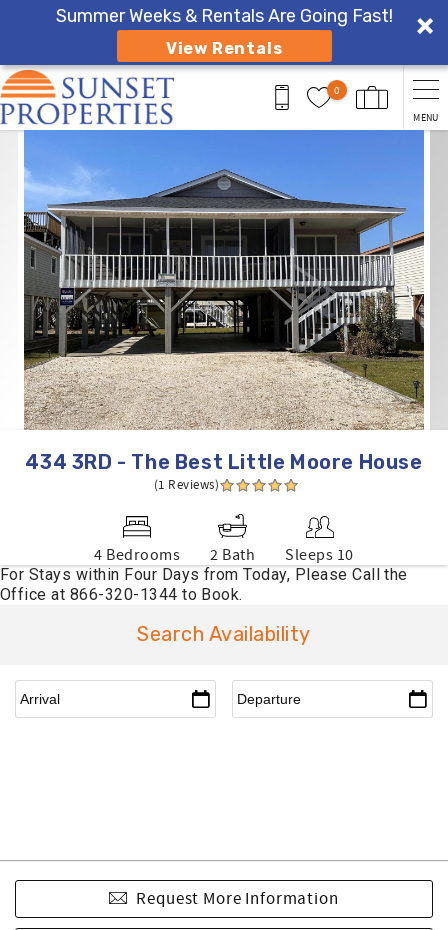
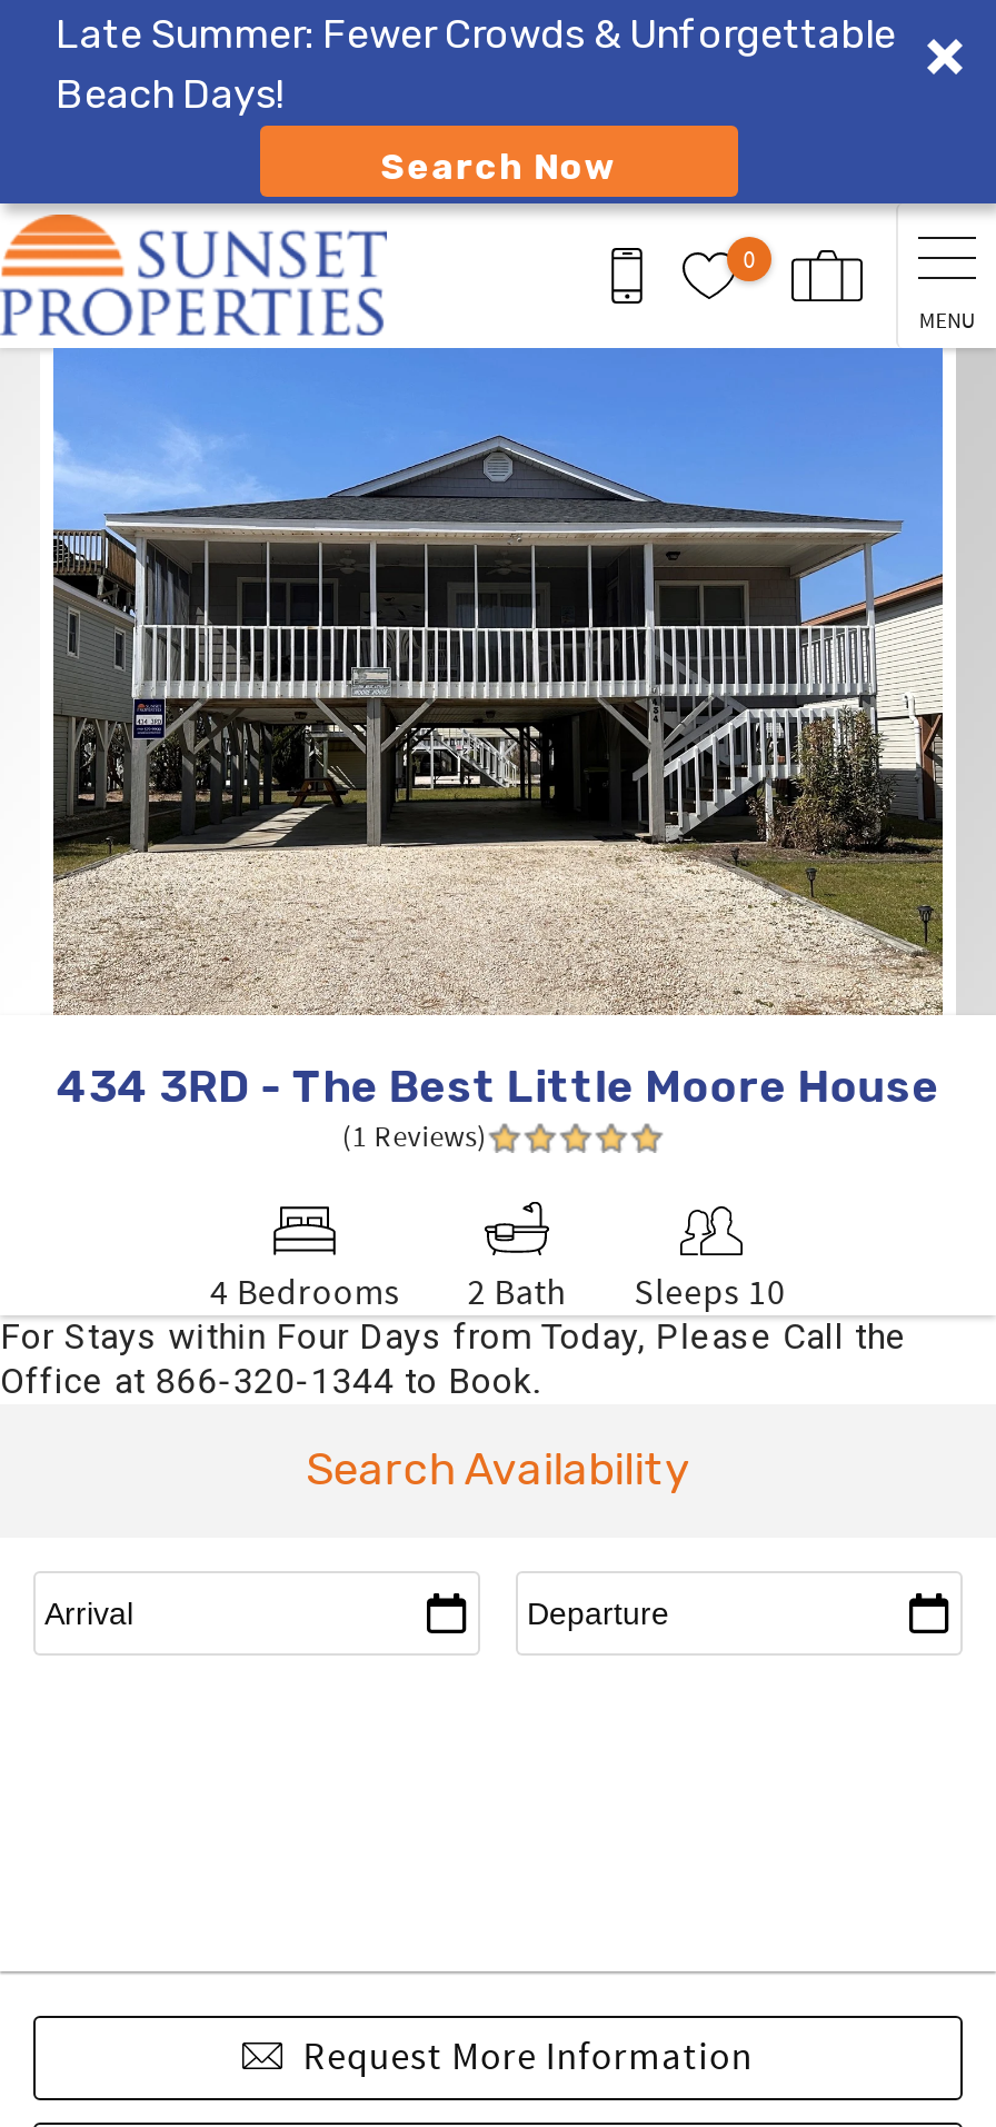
[55,5,392,27] Summer Weeks & Rentals Are Going Fast! -> [56,10,896,119] Late Summer: Fewer Crowds & Unforgettable | Beach Days!
[166,39,282,58] View Rentals -> [381,146,615,188] Search Now

